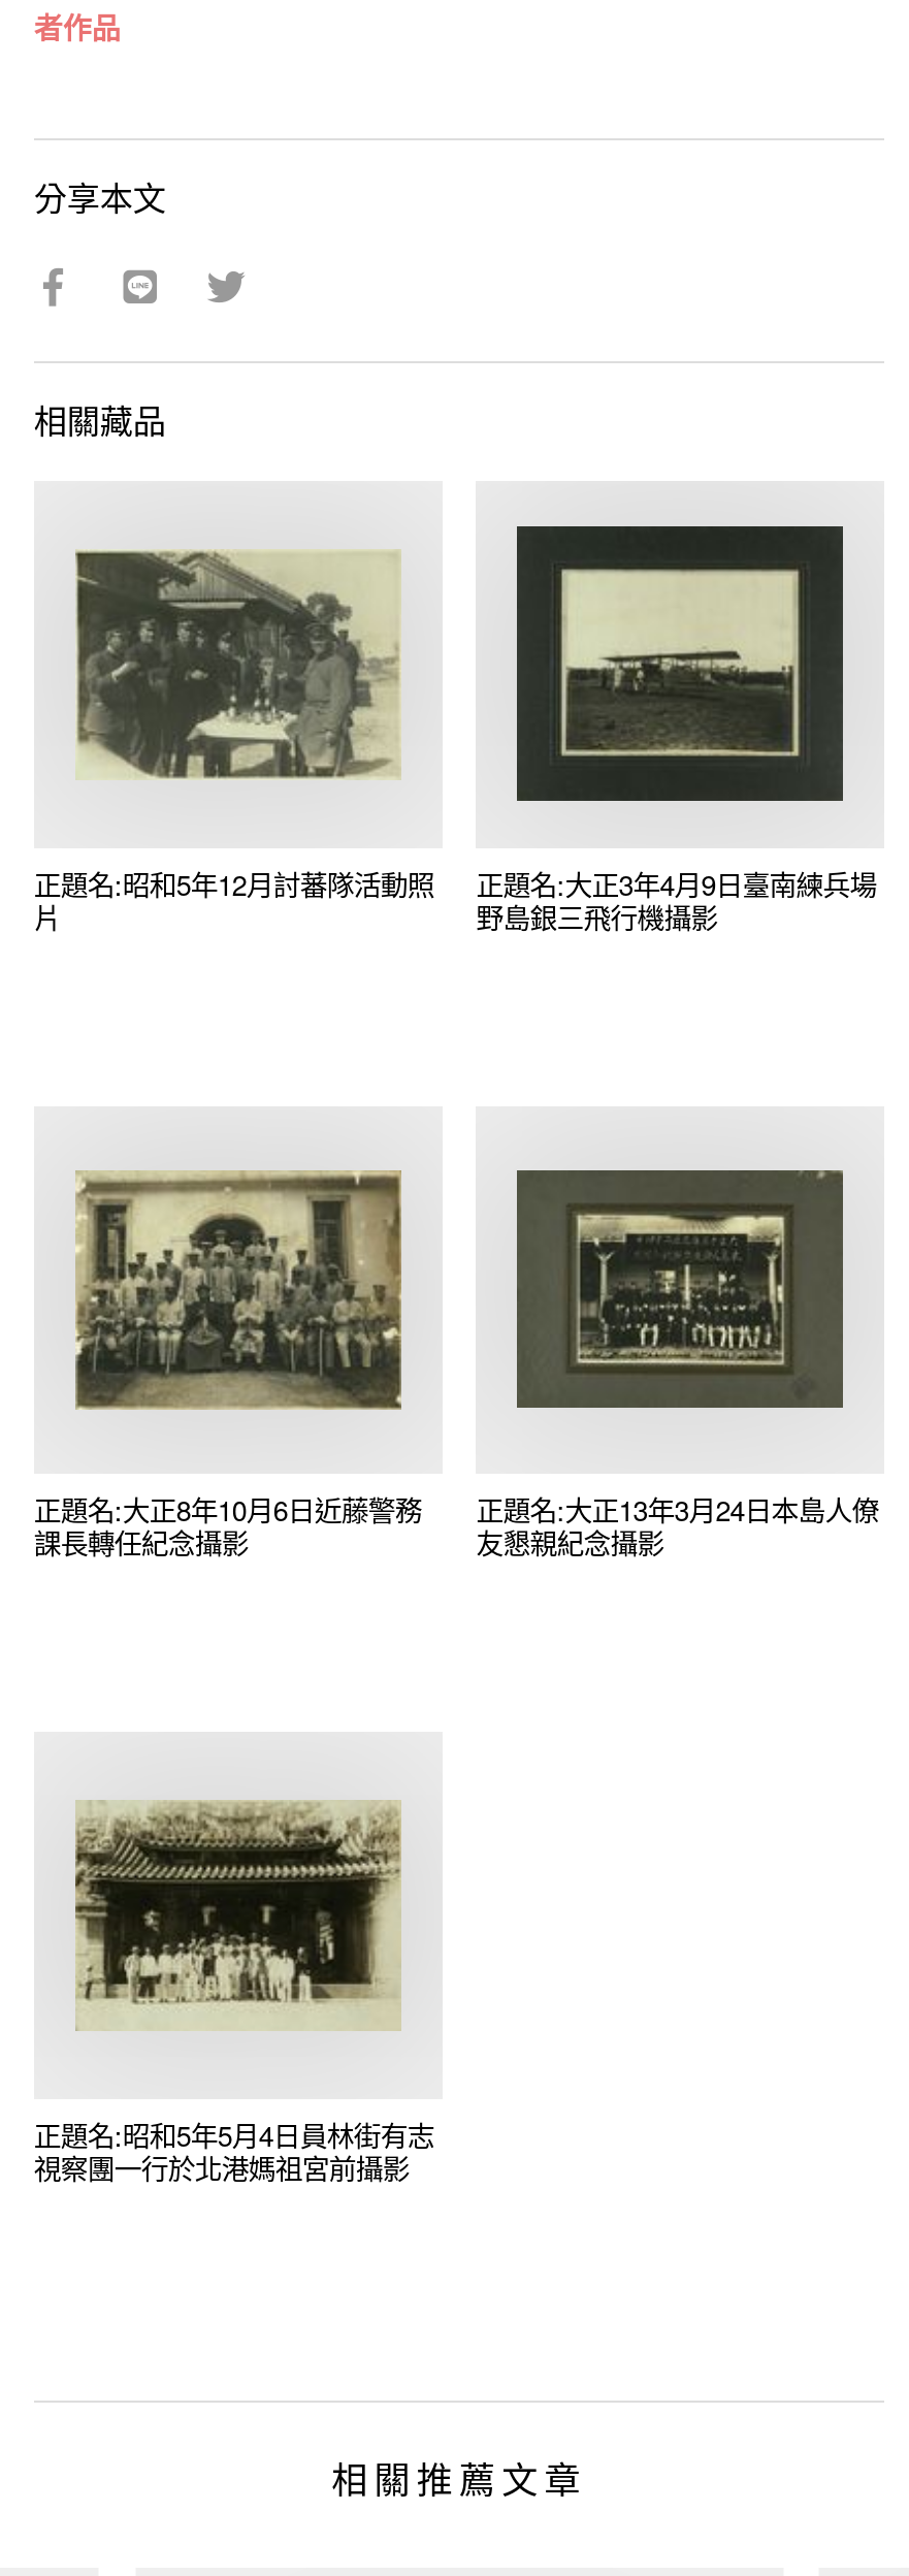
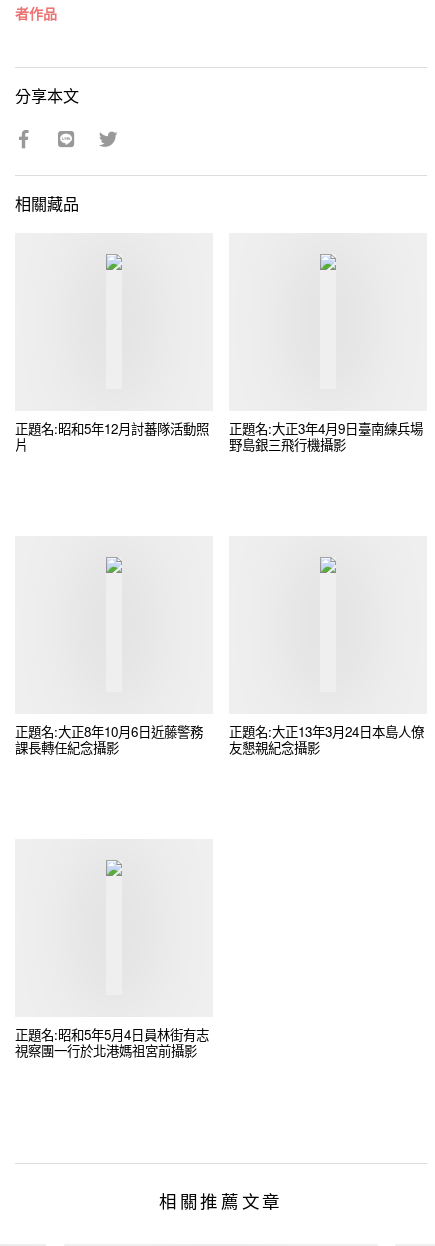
[515,524,845,803] [image] -> none
[73,543,403,782] [image] -> none
[73,1168,403,1412] [image] -> none
[515,1168,845,1410] [image] -> none
[73,1794,403,2031] [image] -> none

